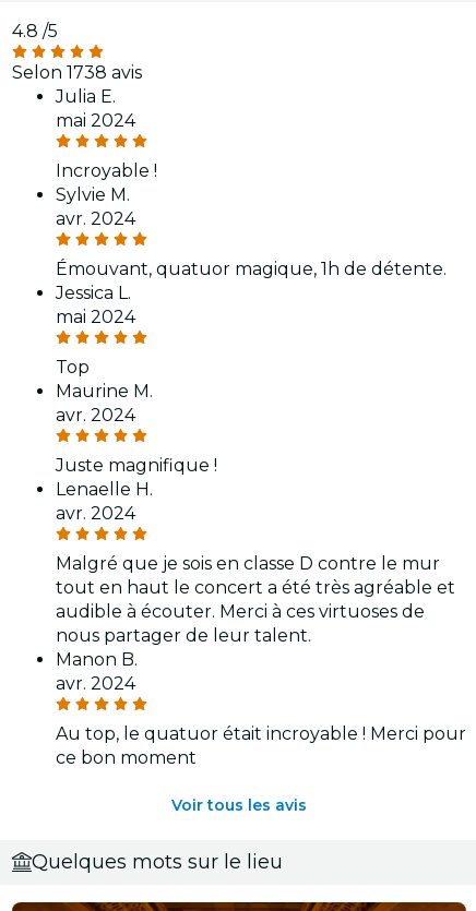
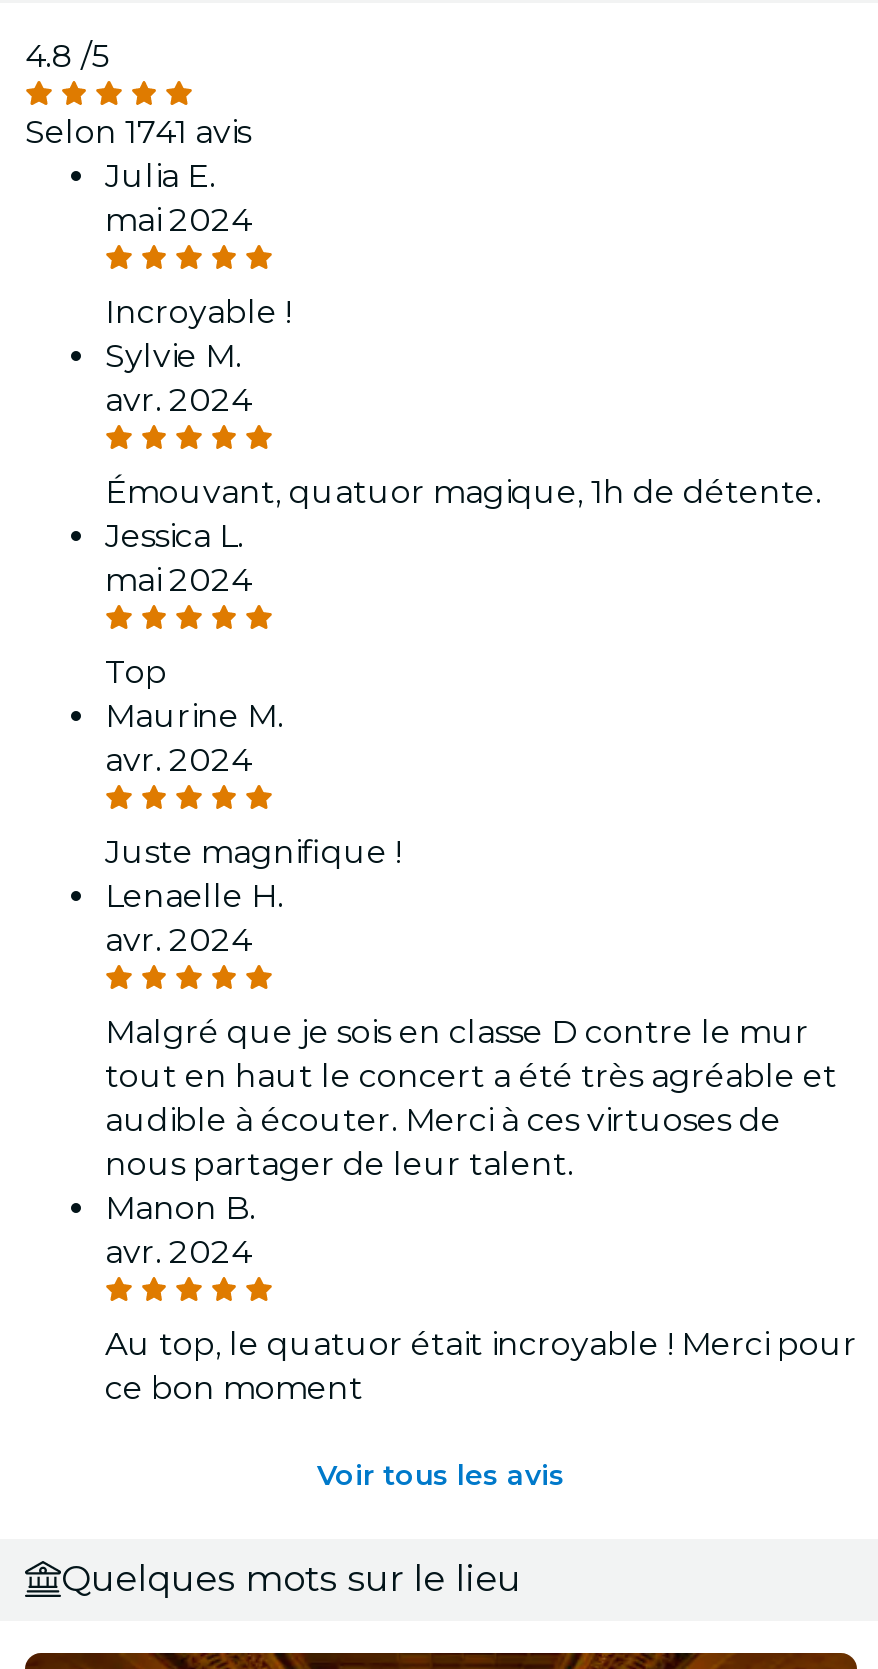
[12,62,142,82] Selon 1738 avis -> [25,112,251,150] Selon 1741 avis

